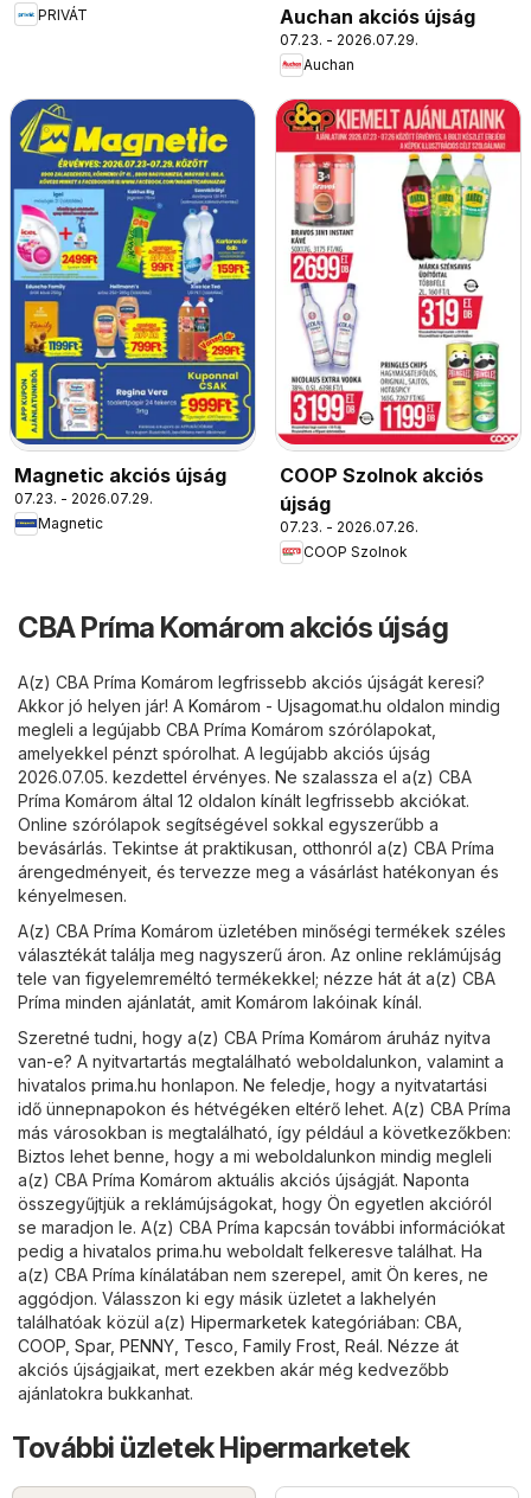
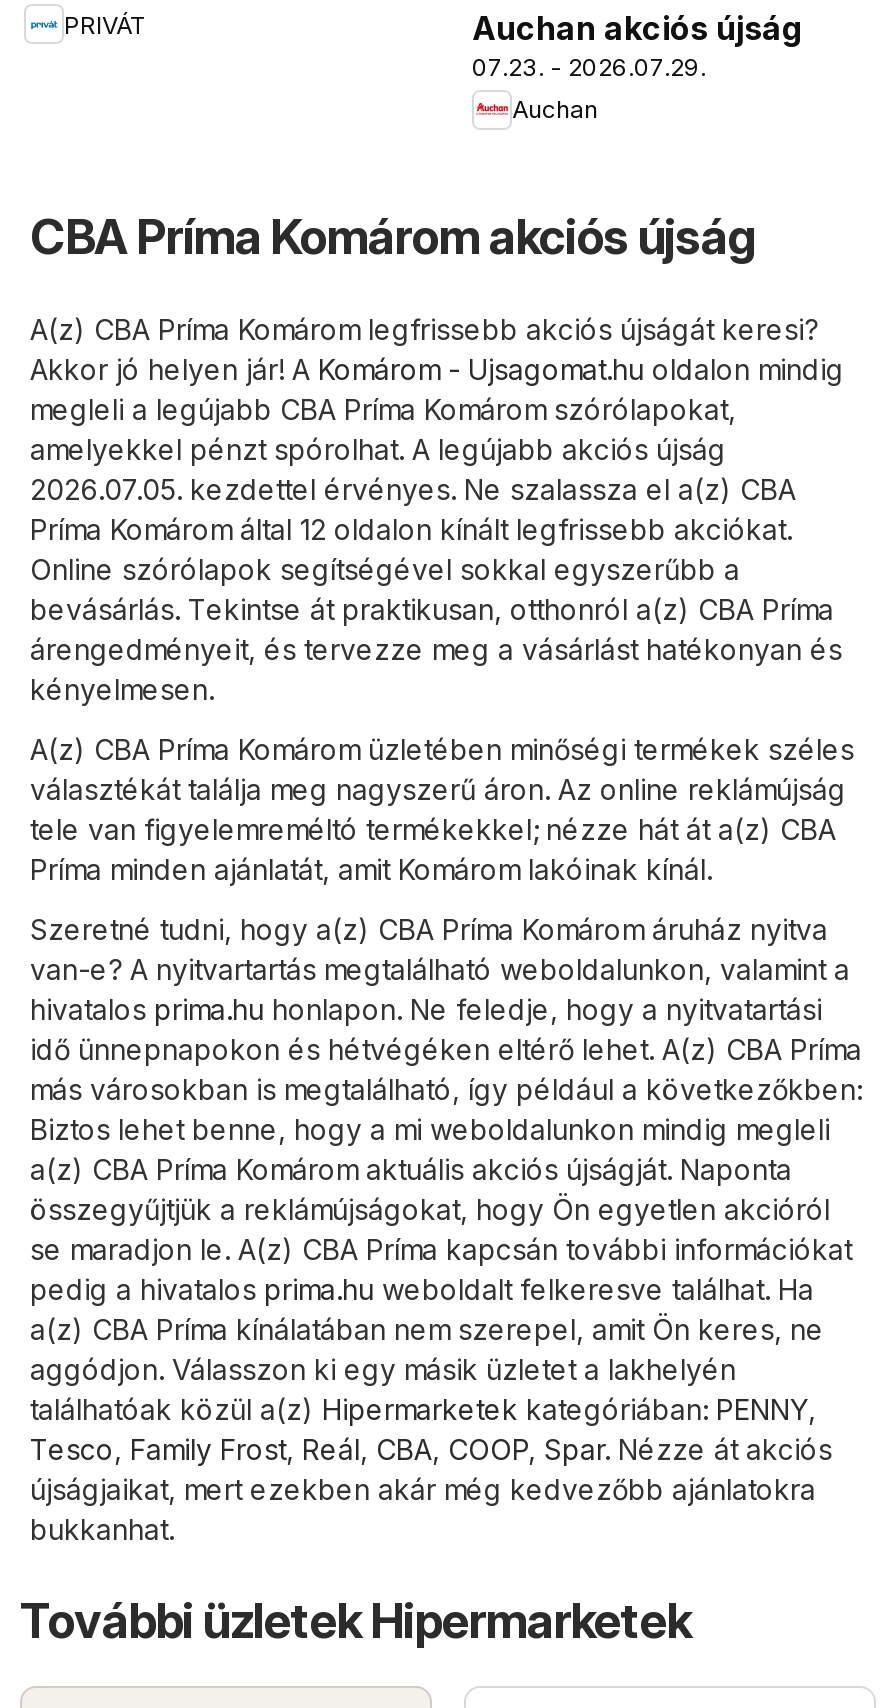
[9,98,256,532] [image] | Magnetic akciós újság | 07.23. - 2026.07.29. | Magnetic -> none
[275,98,522,561] [image] | COOP Szolnok akciós | újság | 07.23. - 2026.07.26. | COOP Szolnok -> none
[18,1311,462,1403] találhatóak közül a(z) Hipermarketek kategóriában: CBA, | COOP, Spar, PENNY, Tesco, Family Frost, Reál. Nézze át | akciós újságjaikat, mert ezekben akár még kedvezőbb | ajánlatokra bukkanhat. -> [30,1391,832,1545] találhatóak közül a(z) Hipermarketek kategóriában: PENNY, | Tesco, Family Frost, Reál, CBA, COOP, Spar. Nézze át akciós | újságjaikat, mert ezekben akár még kedvezőbb ajánlatokra | bukkanhat.

